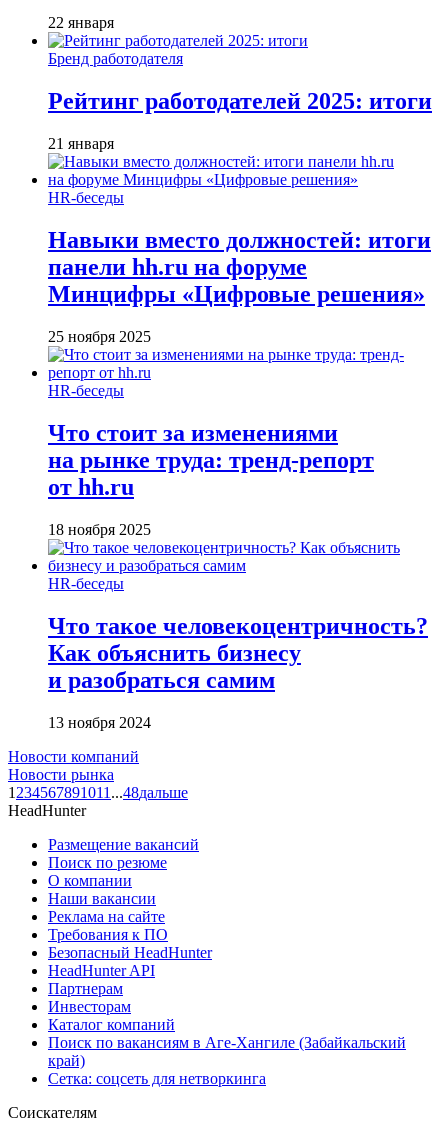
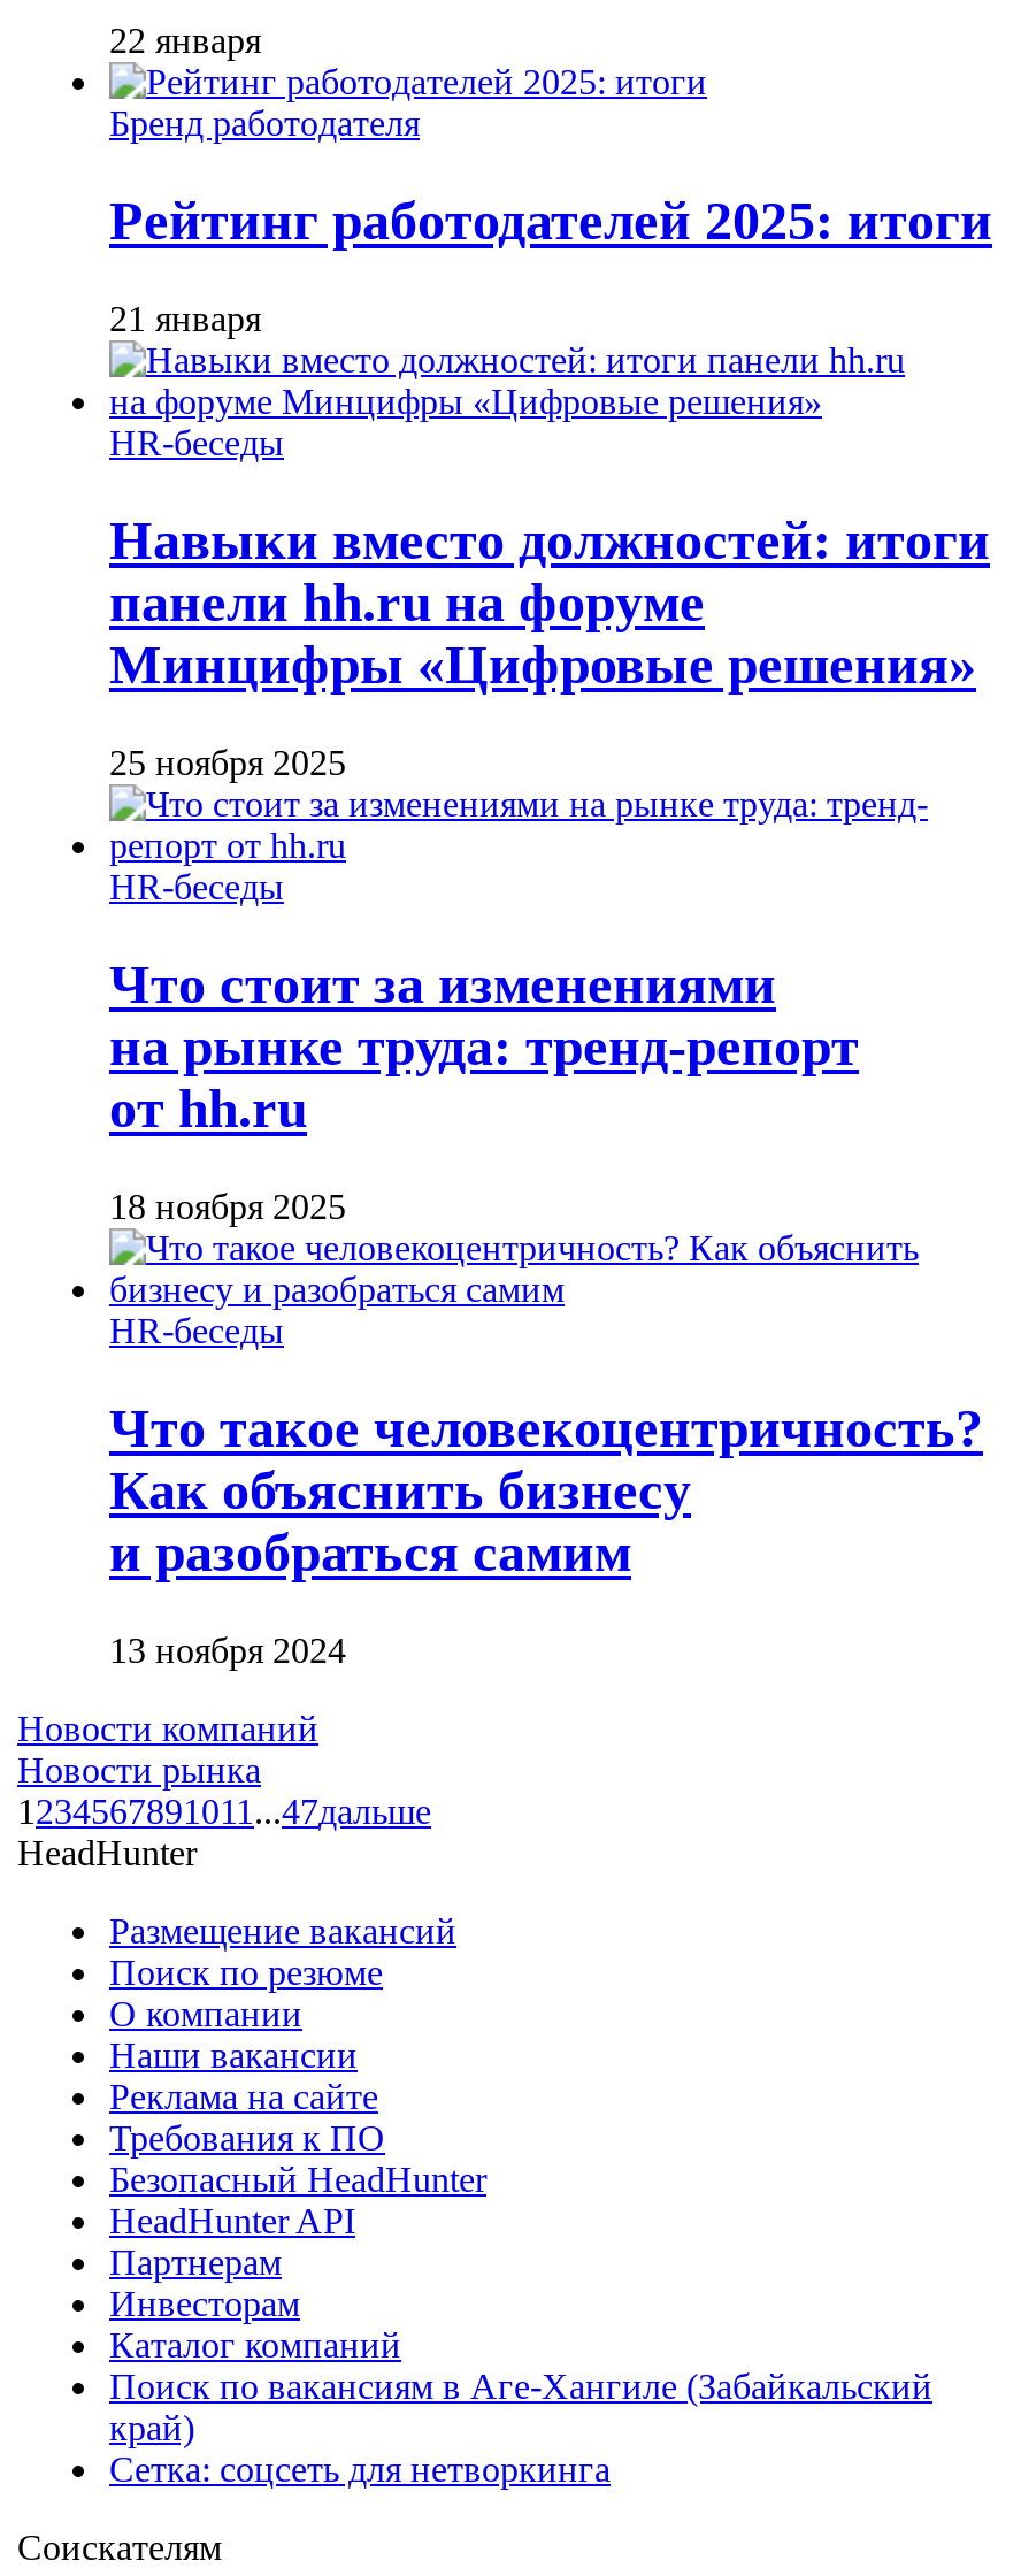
[8,784,188,801] 1 234567891011...48дальше -> [17,1791,431,1830] 1 234567891011...47дальше

